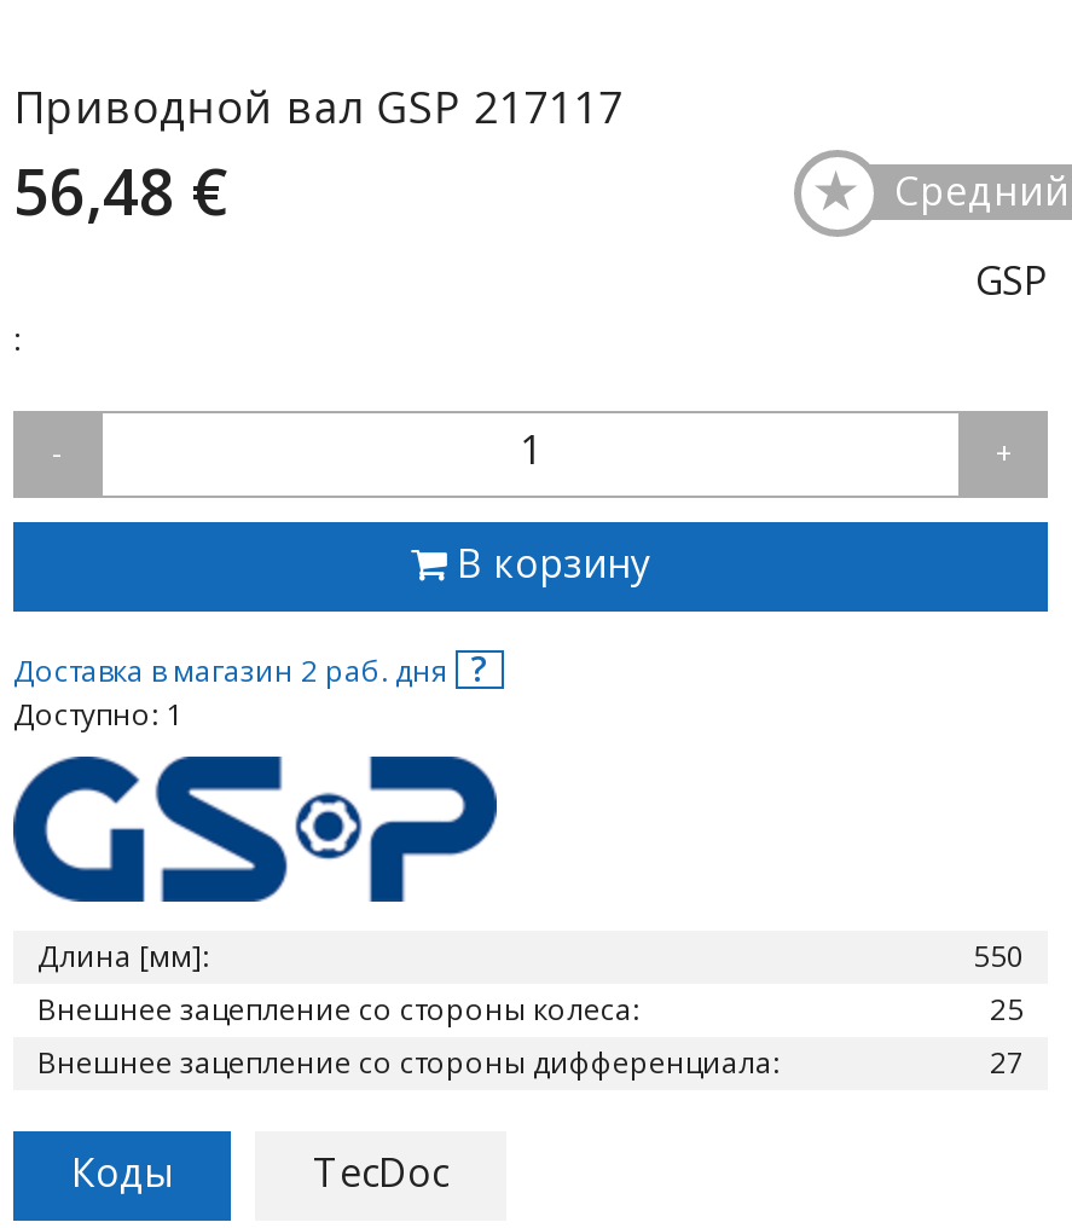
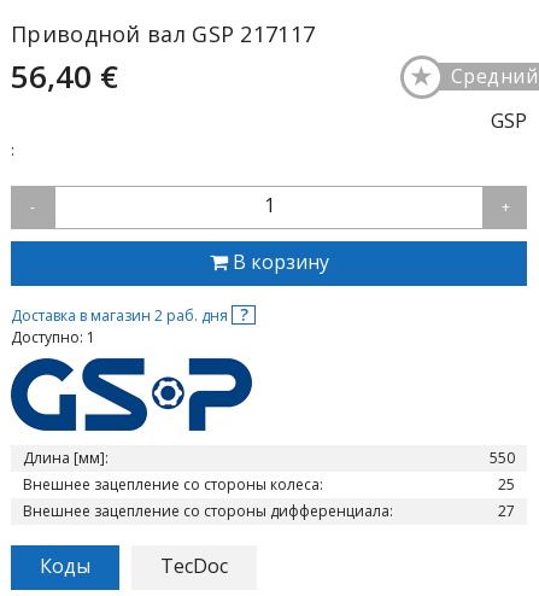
[13,147,228,234] 56,48 € -> [11,54,118,98] 56,40 €

